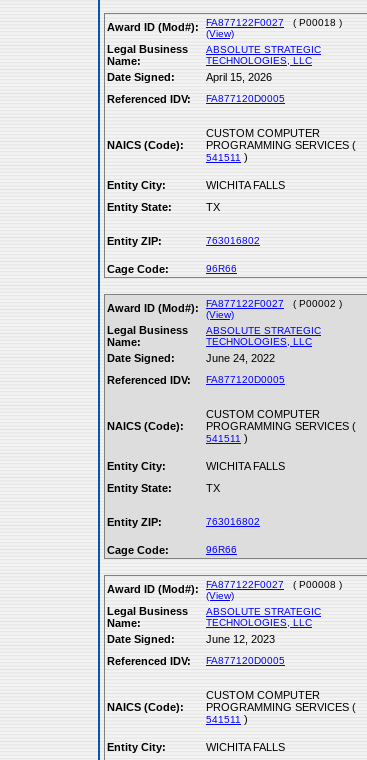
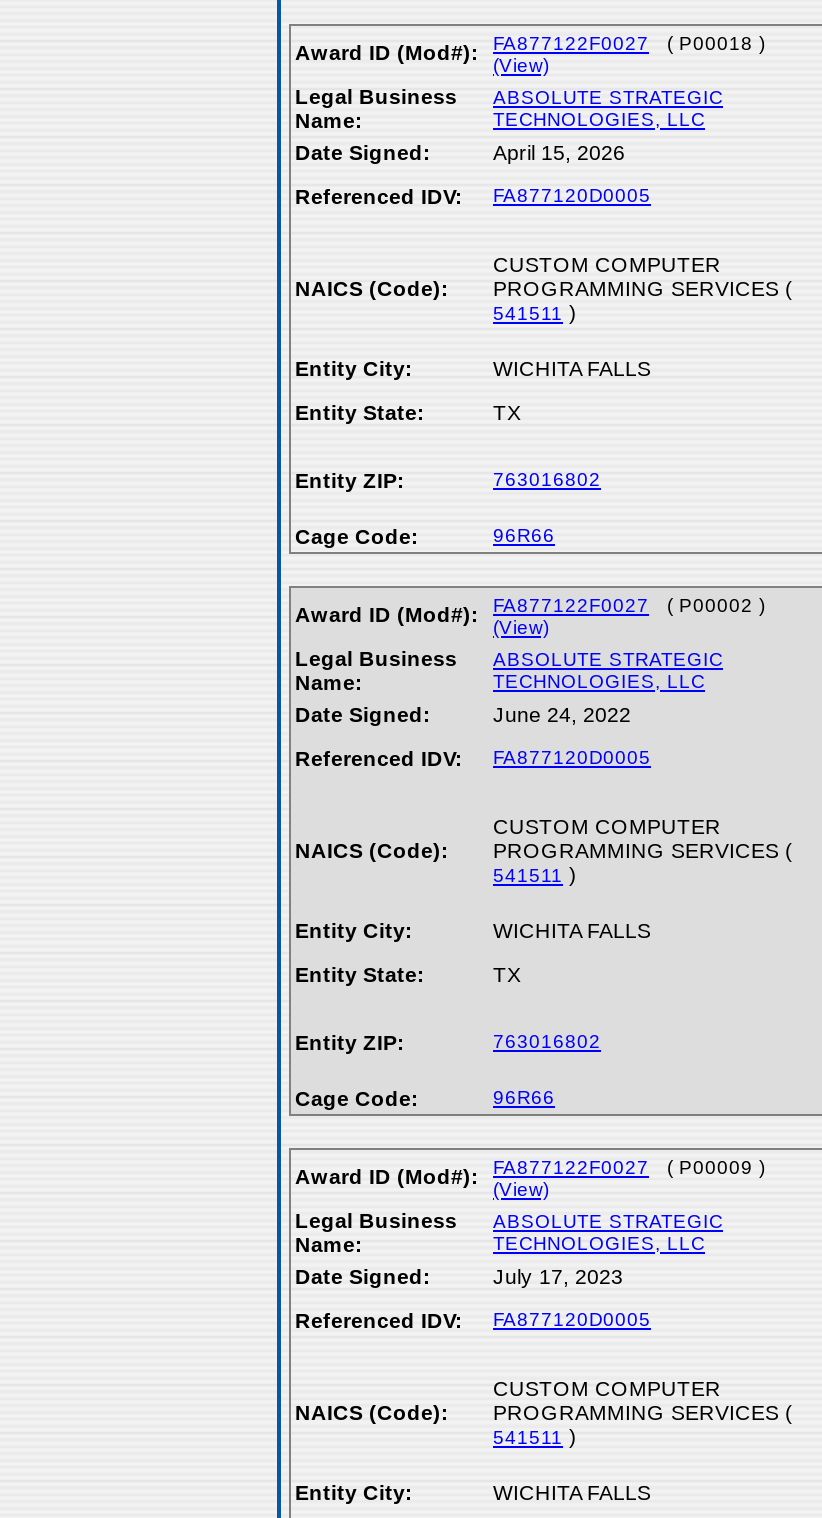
[107,579,345,595] Award ID (Mod#): FA877122F0027 ( P00008 ) -> [295,1157,771,1189] Award ID (Mod#): FA877122F0027 ( P00009 )
[206,633,275,645] June 12, 2023 -> [493,1265,623,1289] July 17, 2023

